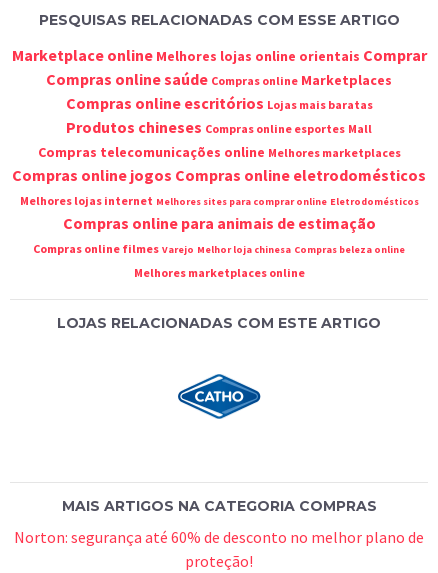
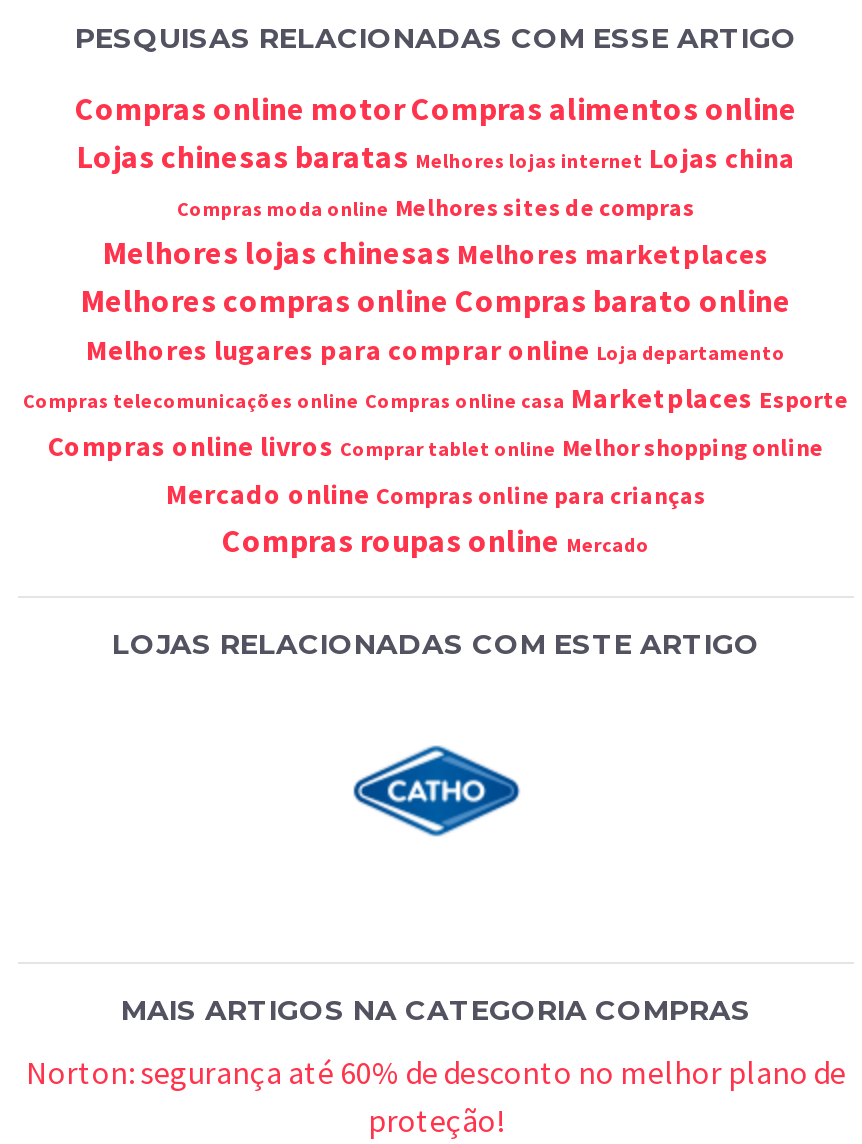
[11,45,426,280] Marketplace online Melhores lojas online orientais Comprar | Compras online saúde Compras online Marketplaces | Compras online escritórios Lojas mais baratas | Produtos chineses Compras online esportes Mall | Compras telecomunicações online Melhores marketplaces | Compras online jogos Compras online eletrodomésticos | Melhores lojas internet Melhores sites para comprar online Eletrodomésticos | Compras online para animais de estimação | Compras online filmes Varejo Melhor loja chinesa Compras beleza online | Melhores marketplaces online -> [23,87,849,559] Compras online motor Compras alimentos online | Lojas chinesas baratas Melhores lojas internet Lojas china | Compras moda online Melhores sites de compras | Melhores lojas chinesas Melhores marketplaces | Melhores compras online Compras barato online | Melhores lugares para comprar online Loja departamento | Compras telecomunicações online Compras online casa Marketplaces Esporte | Compras online livros Comprar tablet online Melhor shopping online | Mercado online Compras online para crianças | Compras roupas online Mercado

